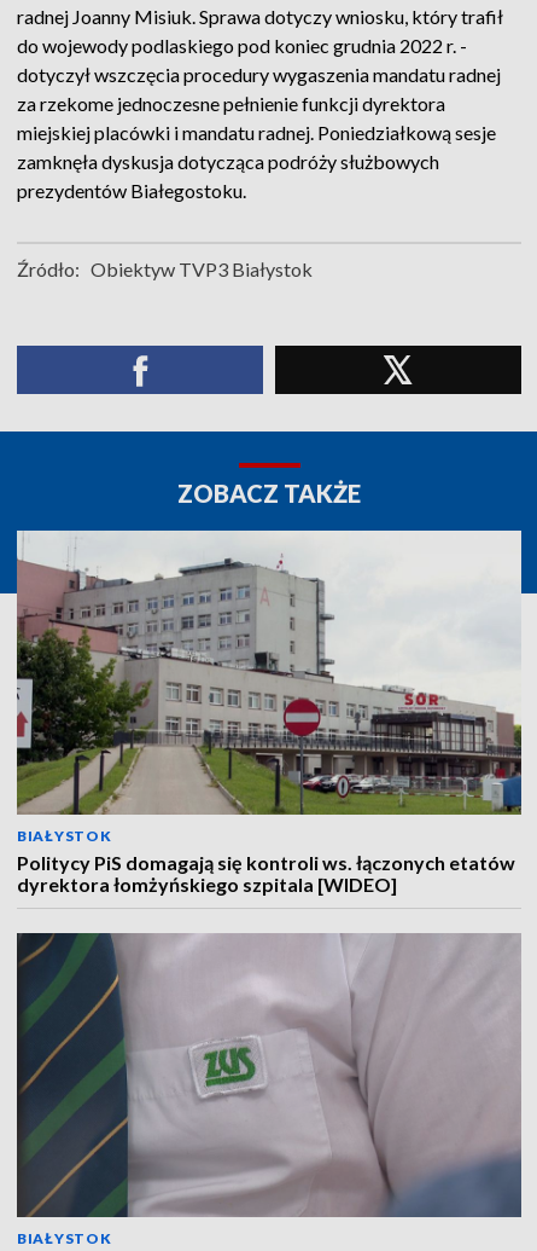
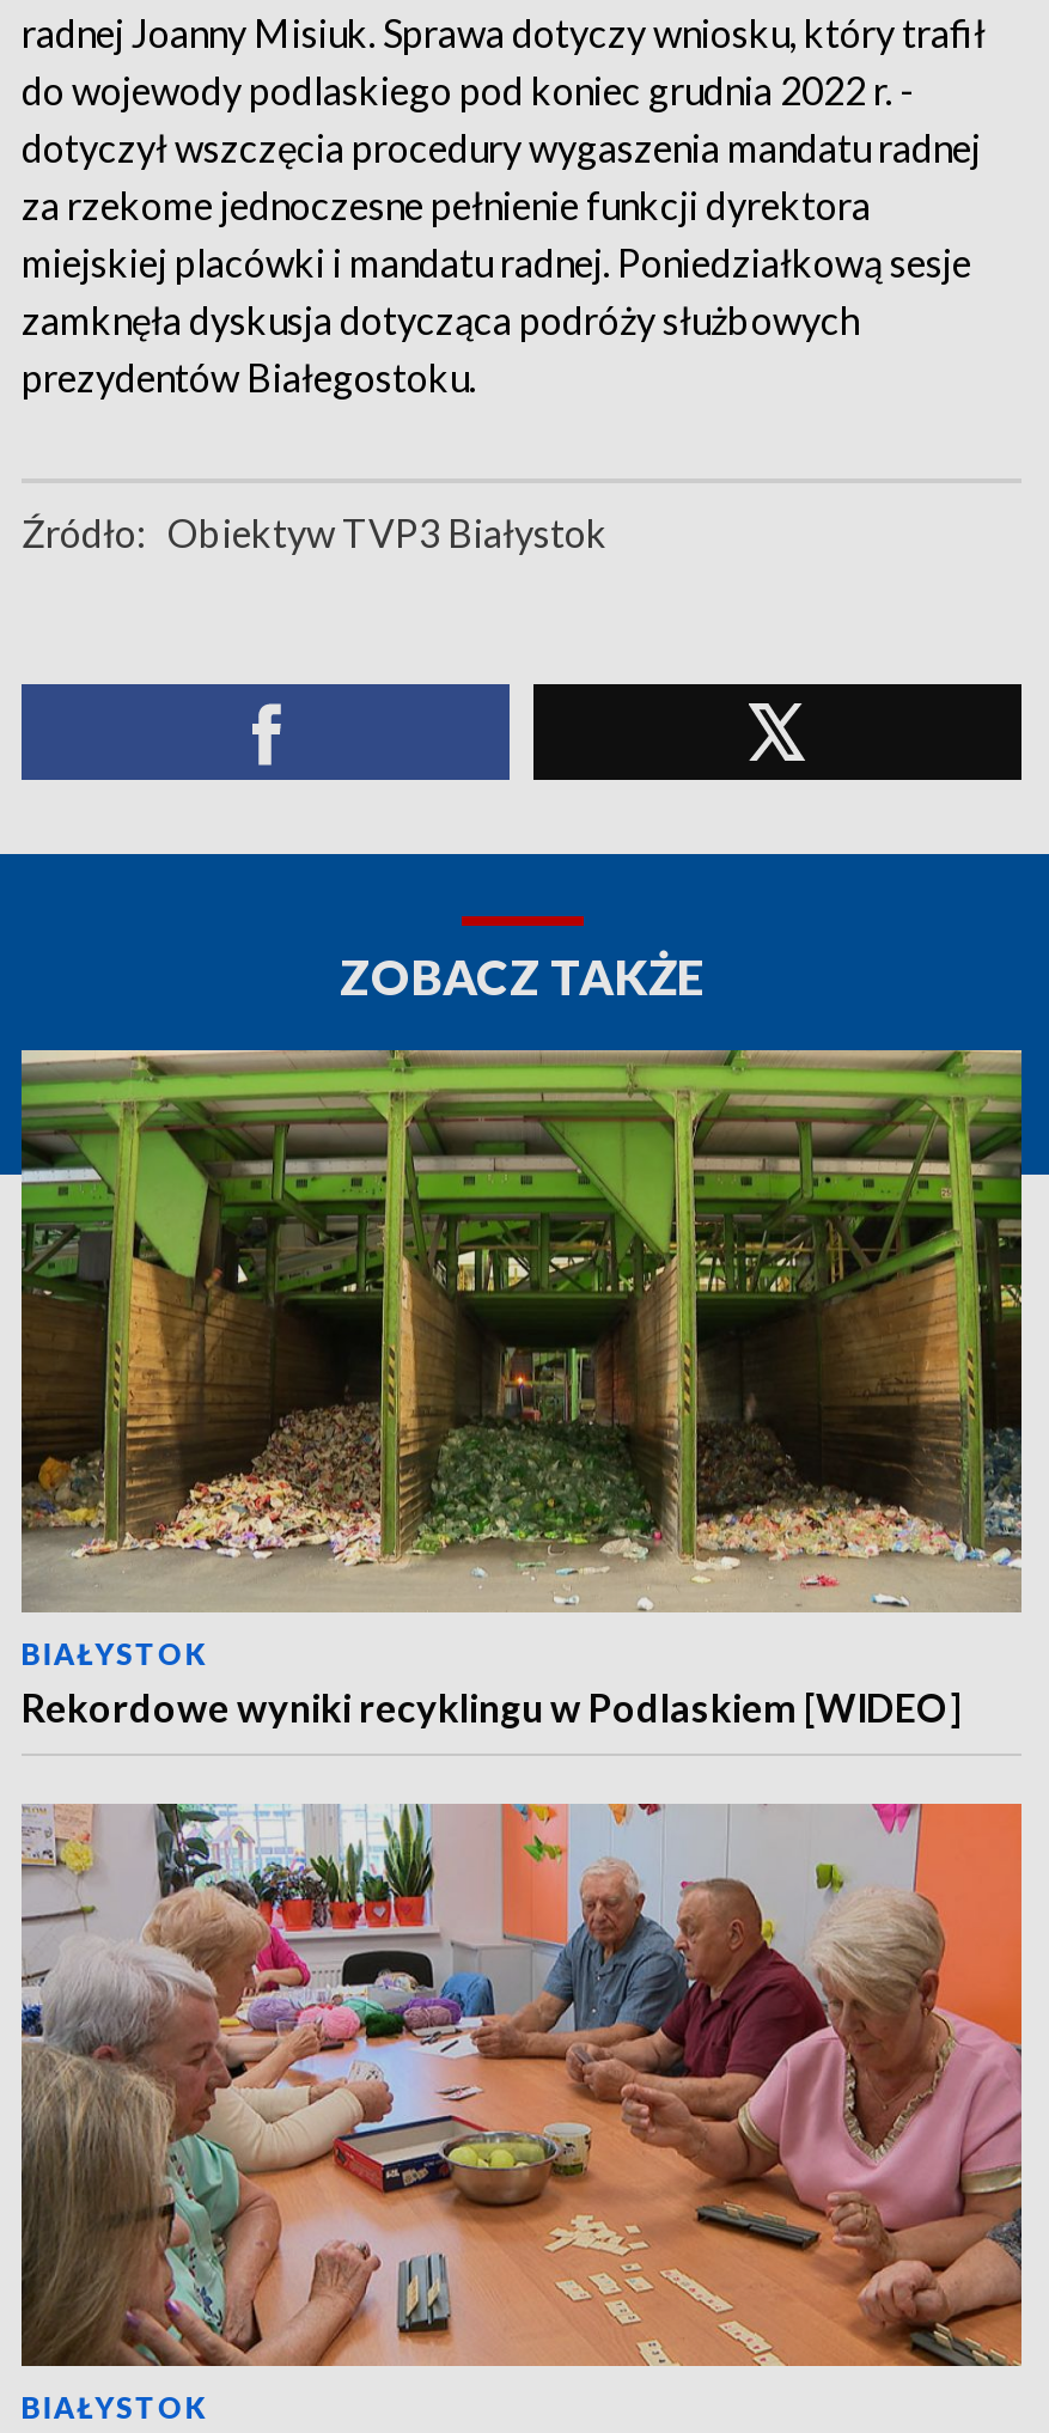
[16,529,523,896] [image] | Politycy PiS domagają się kontroli ws. łączonych etatów | dyrektora łomżyńskiego szpitala [WIDEO] -> [19,1048,1024,1730] [image] | Rekordowe wyniki recyklingu w Podlaskiem [WIDEO]
[17,932,523,1218] [image] -> [19,1801,1024,2368] [image]

